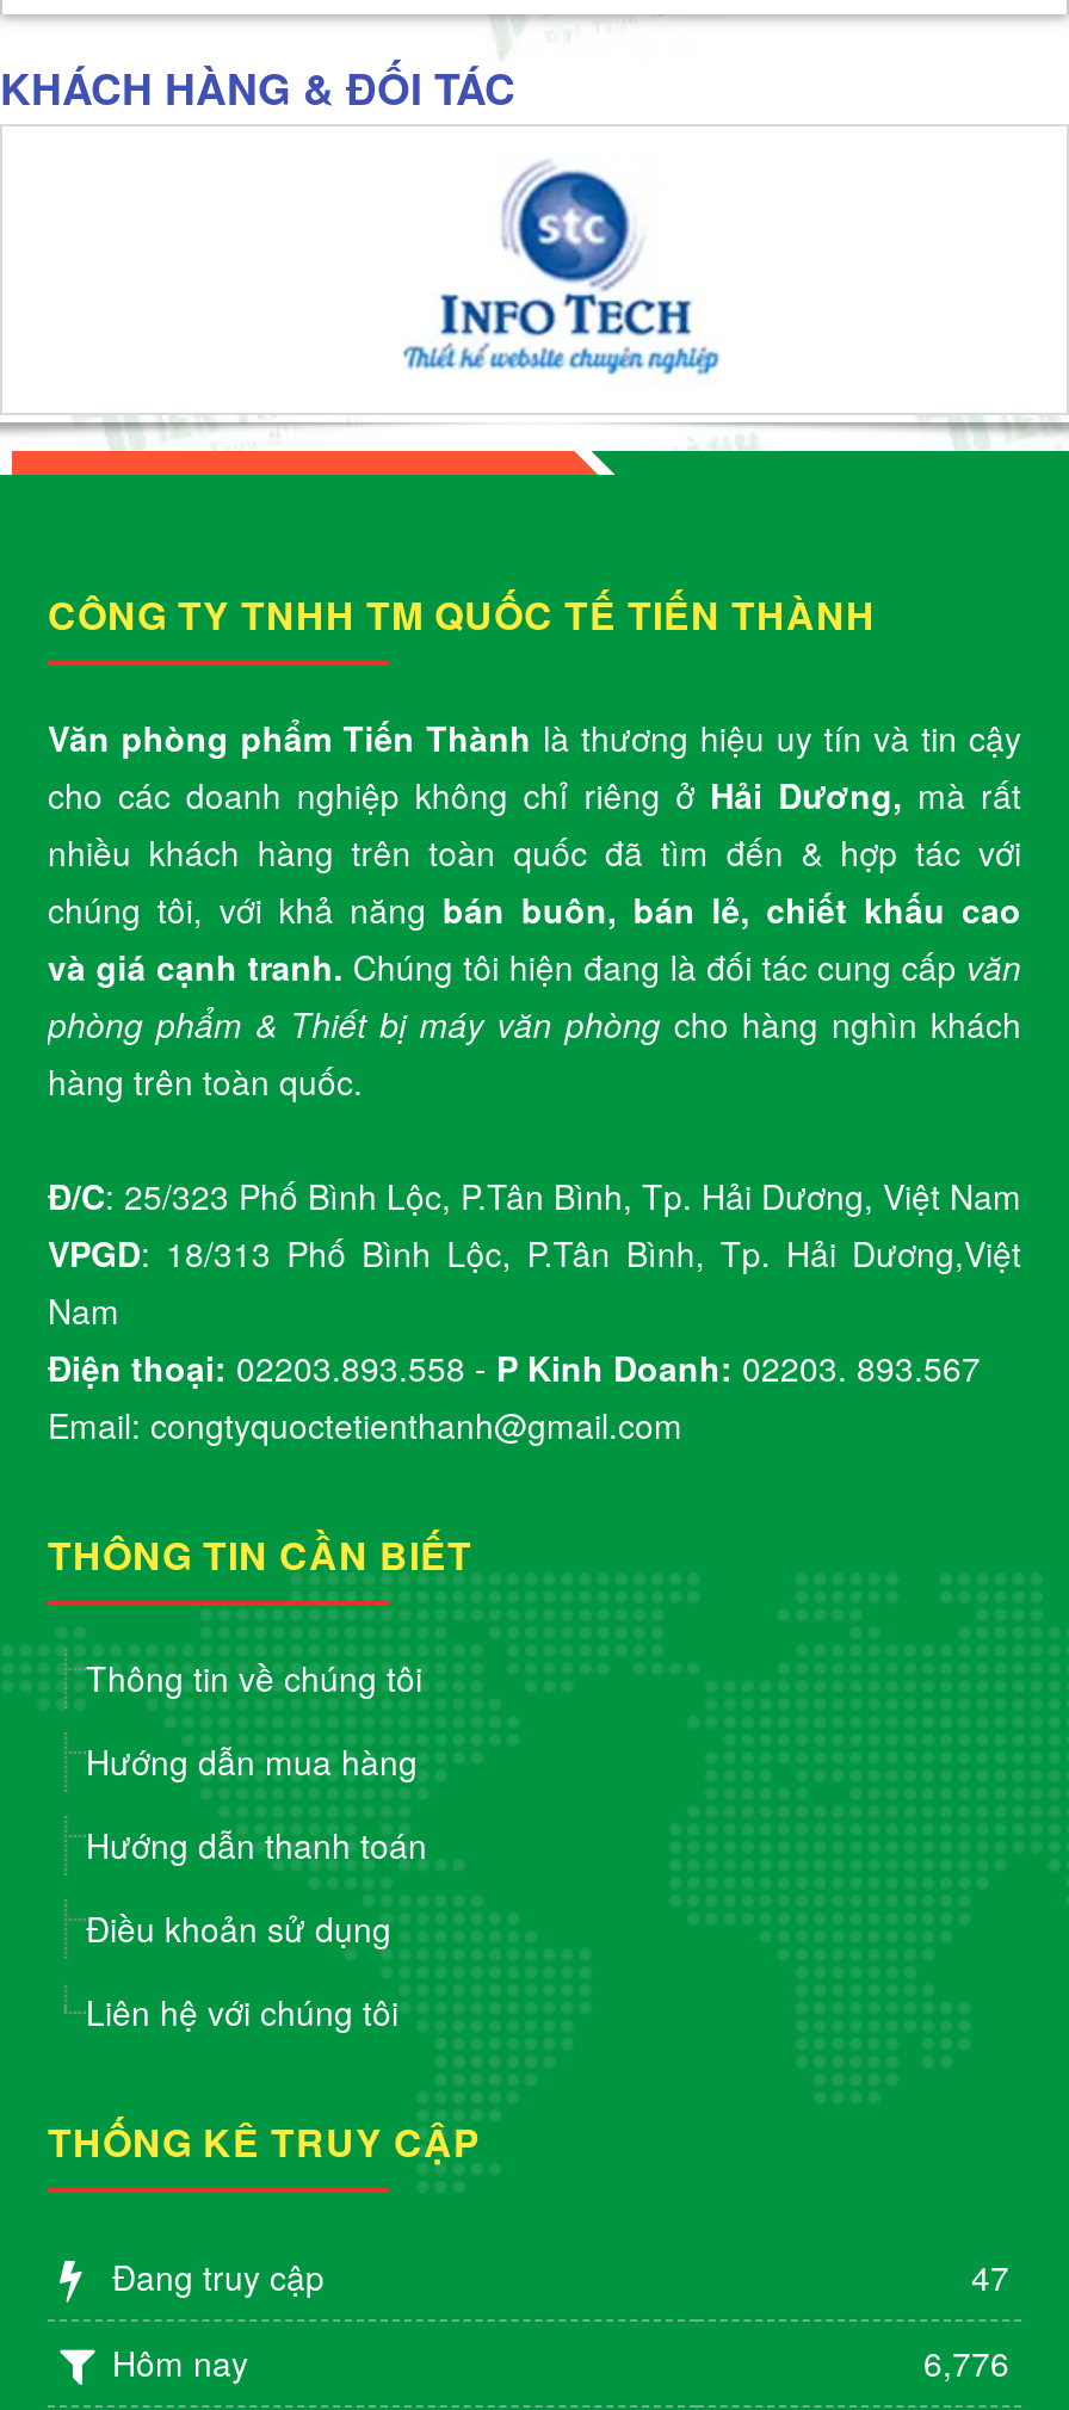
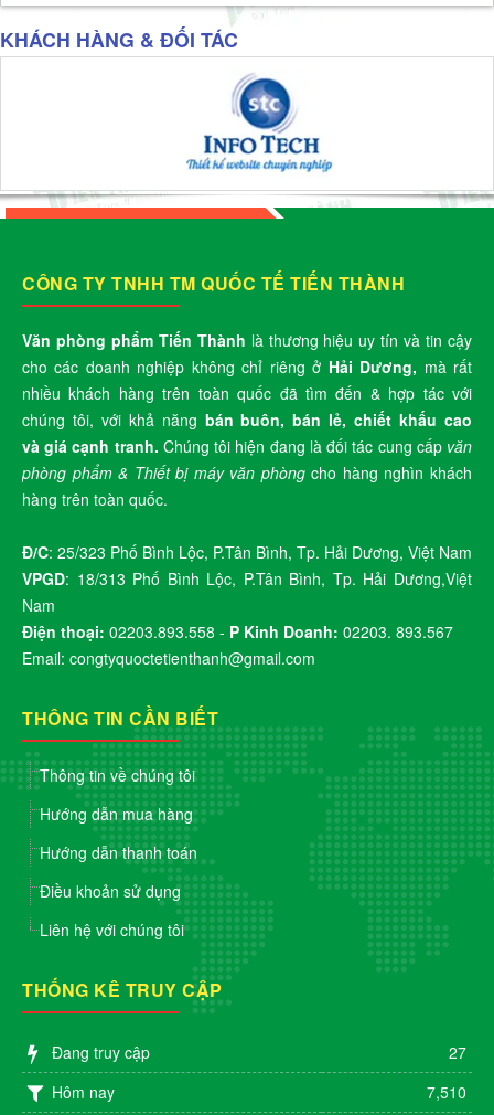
[971,2252,1009,2300] 47 -> [449,1041,466,1063] 27
[923,2338,1009,2386] 6,776 -> [427,1081,466,1103] 7,510

